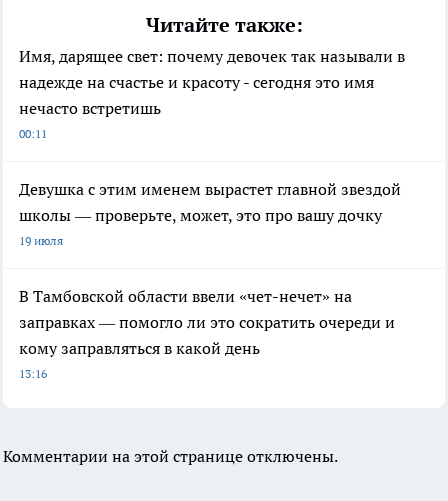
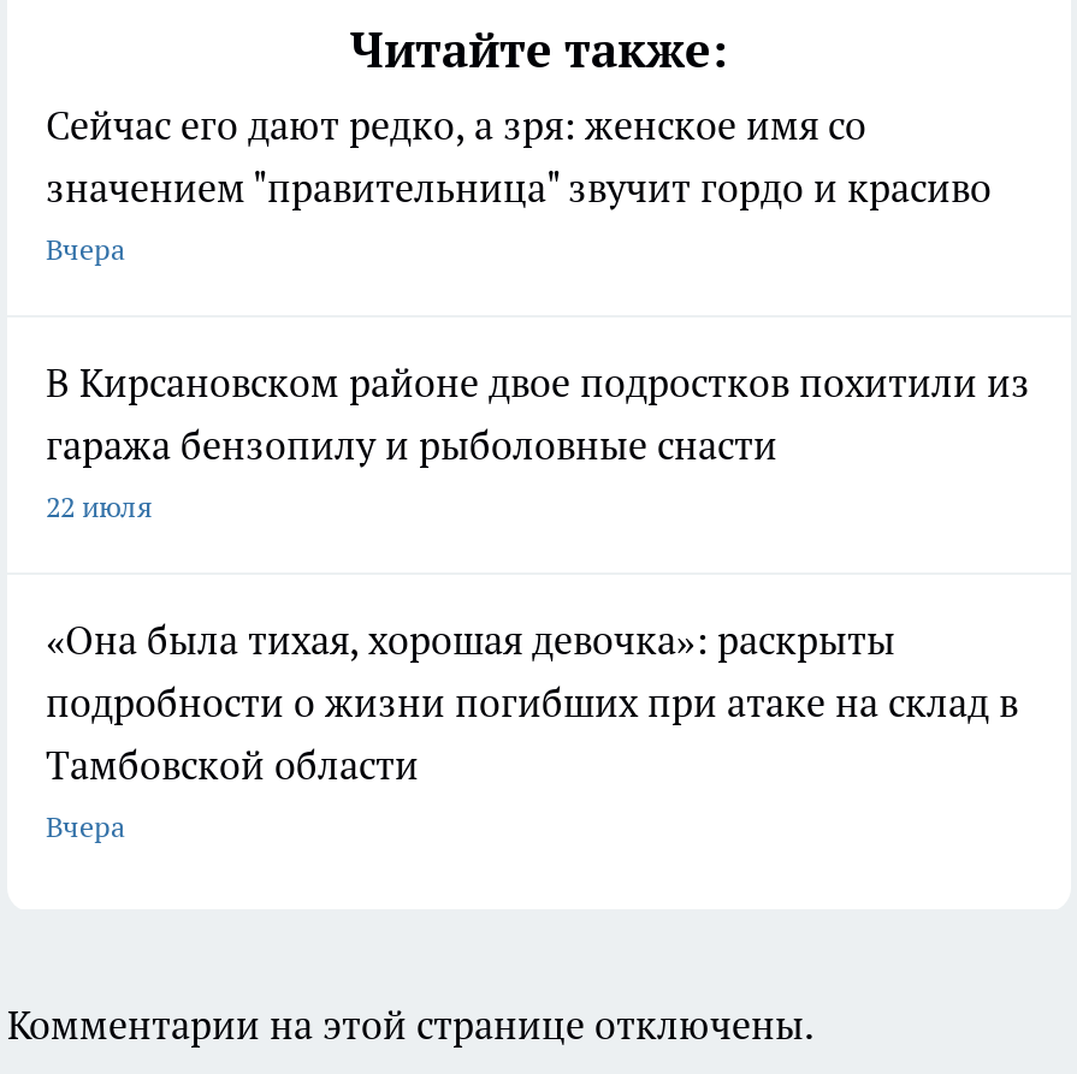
[19,46,405,141] Имя, дарящее свет: почему девочек так называли в | надежде на счастье и красоту - сегодня это имя | нечасто встретишь | 00:11 -> [46,100,992,266] Сейчас его дают редко, а зря: женское имя со | значением "правительница" звучит гордо и красиво | Вчера
[19,179,401,248] Девушка с этим именем вырастет главной звездой | школы — проверьте, может, это про вашу дочку | 19 июля -> [46,357,1030,523] В Кирсановском районе двое подростков похитили из | гаража бензопилу и рыболовные снасти | 22 июля
[19,286,395,381] В Тамбовской области ввели «чет-нечет» на | заправках — помогло ли это сократить очереди и | кому заправляться в какой день | 13:16 -> [46,615,1018,843] «Она была тихая, хорошая девочка»: раскрыты | подробности о жизни погибших при атаке на склад в | Тамбовской области | Вчера

